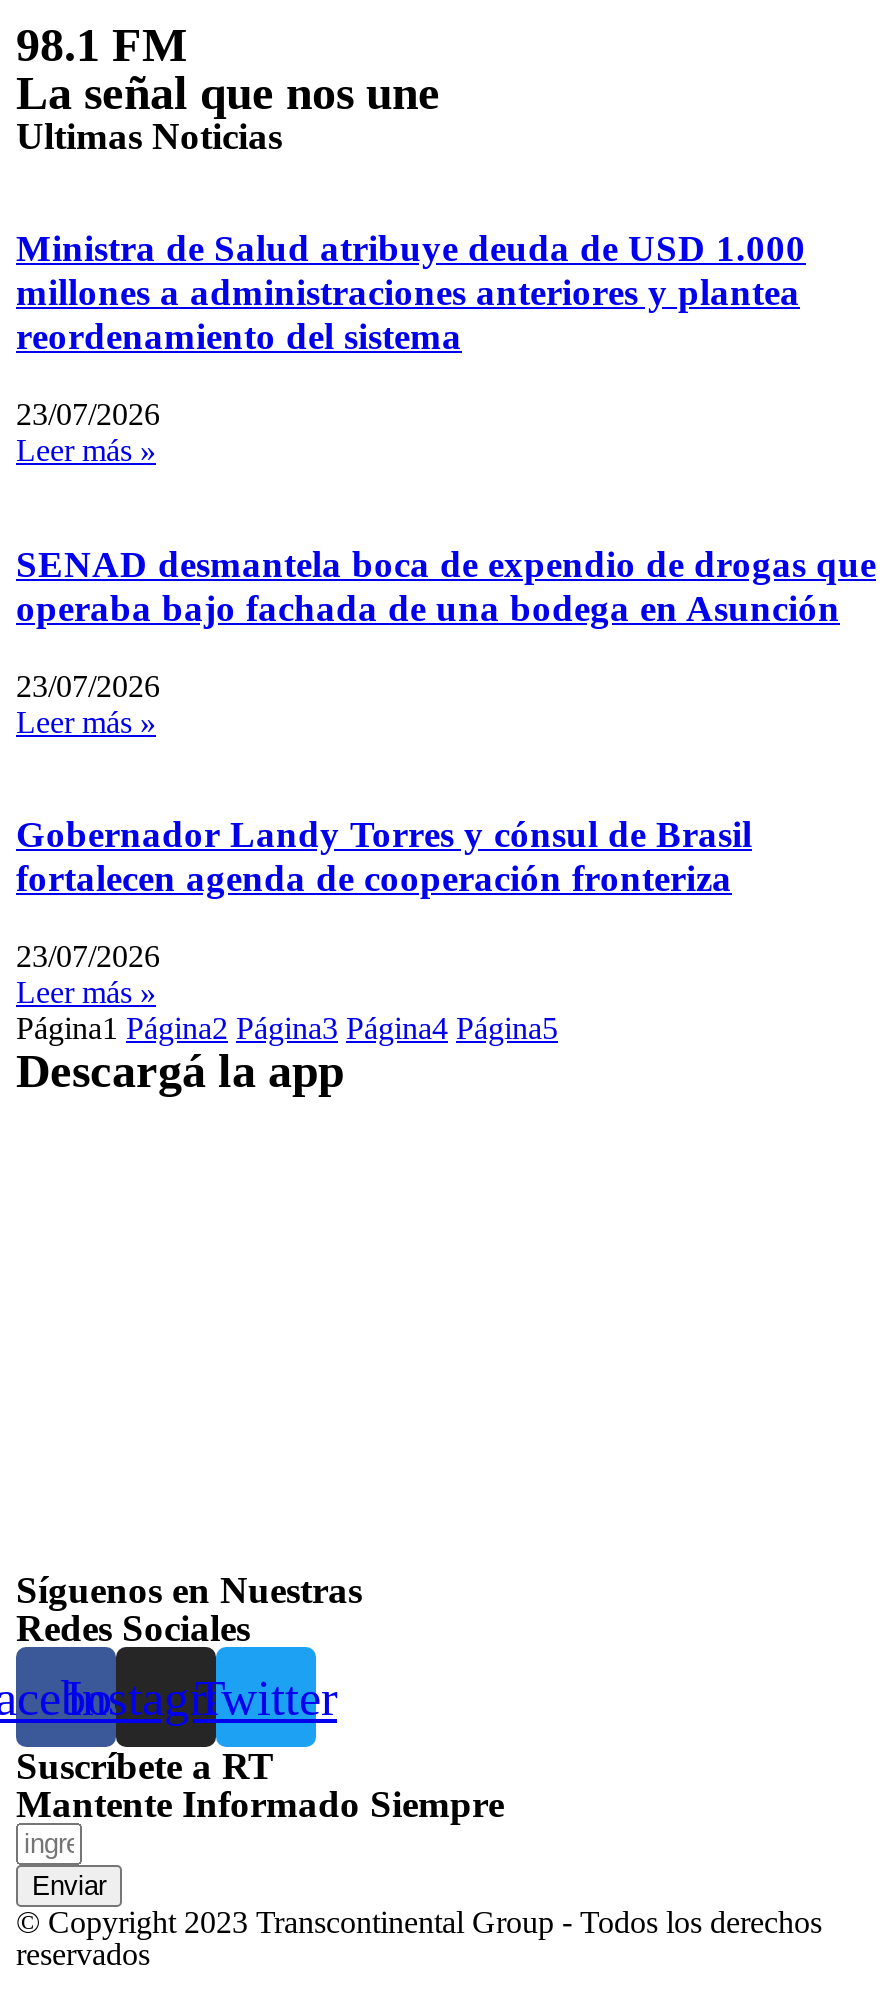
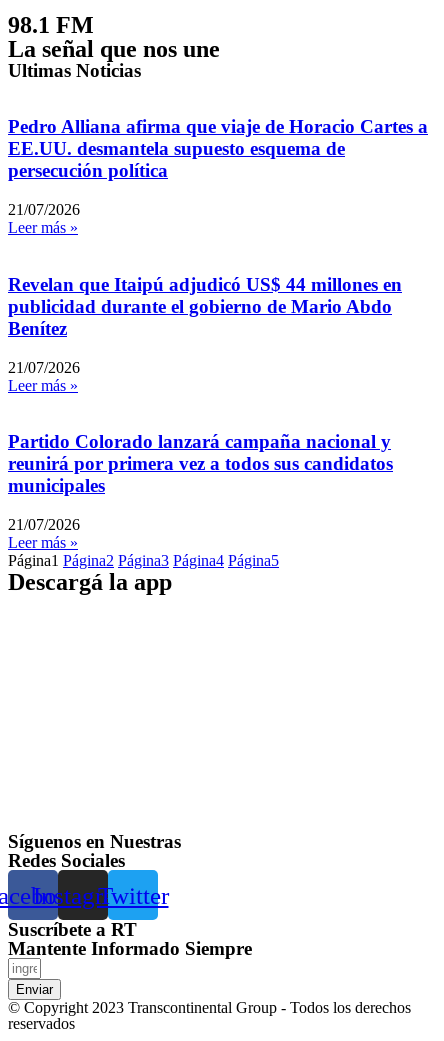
[16,228,806,358] Ministra de Salud atribuye deuda de USD 1.000 | millones a administraciones anteriores y plantea | reordenamiento del sistema -> [8,116,428,181] Pedro Alliana afirma que viaje de Horacio Cartes a | EE.UU. desmantela supuesto esquema de | persecución política
[16,397,160,431] 23/07/2026 -> [8,201,80,218] 21/07/2026
[16,543,876,629] SENAD desmantela boca de expendio de drogas que | operaba bajo fachada de una bodega en Asunción -> [8,274,402,339] Revelan que Itaipú adjudicó US$ 44 millones en | publicidad durante el gobierno de Mario Abdo | Benítez
[16,668,160,702] 23/07/2026 -> [8,359,80,376] 21/07/2026
[16,814,752,900] Gobernador Landy Torres y cónsul de Brasil | fortalecen agenda de cooperación fronteriza -> [8,431,393,496] Partido Colorado lanzará campaña nacional y | reunirá por primera vez a todos sus candidatos | municipales
[16,939,160,973] 23/07/2026 -> [8,516,80,533] 21/07/2026

